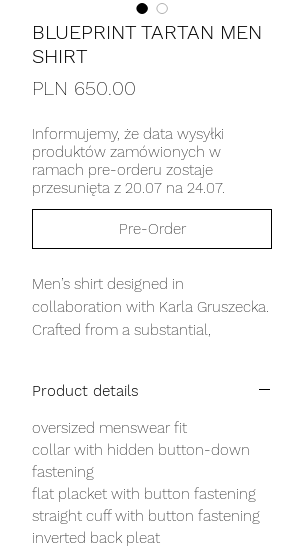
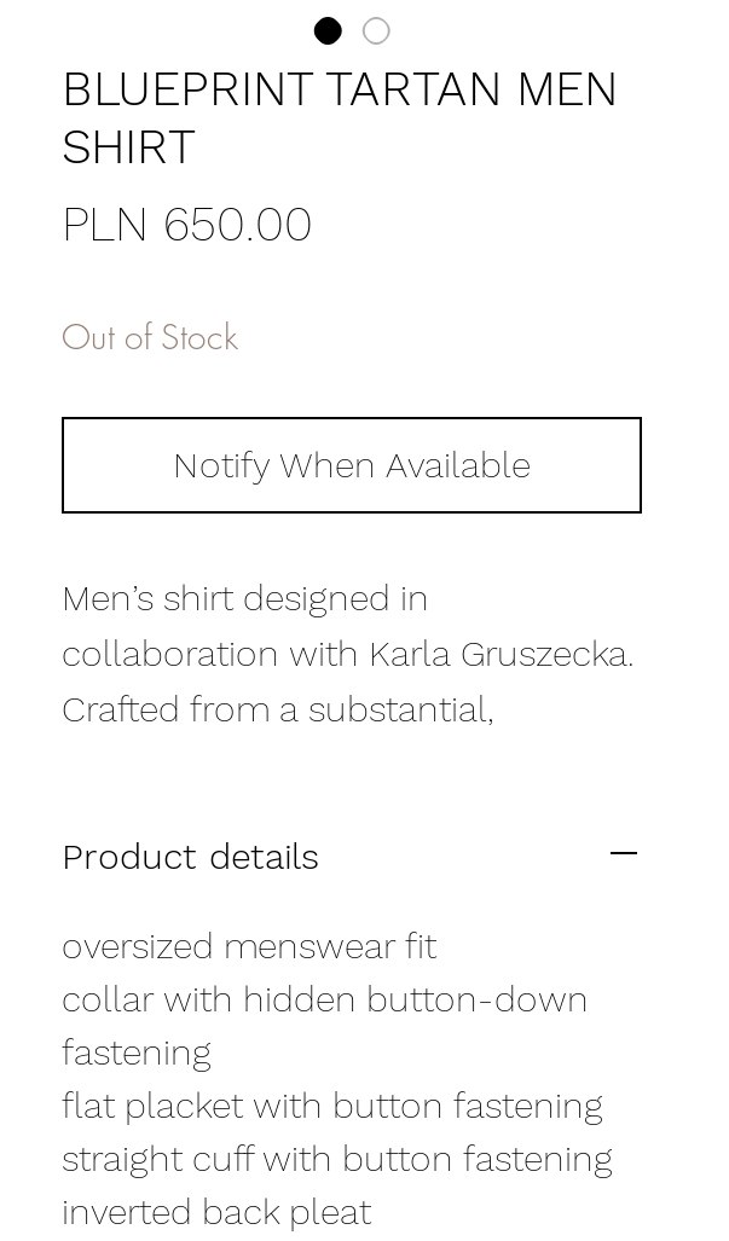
[32,125,225,197] Informujemy, że data wysyłki | produktów zamówionych w | ramach pre-orderu zostaje | przesunięta z 20.07 na 24.07. -> [62,313,238,359] Out of Stock
[118,220,185,238] Pre-Order -> [173,444,531,487] Notify When Available

